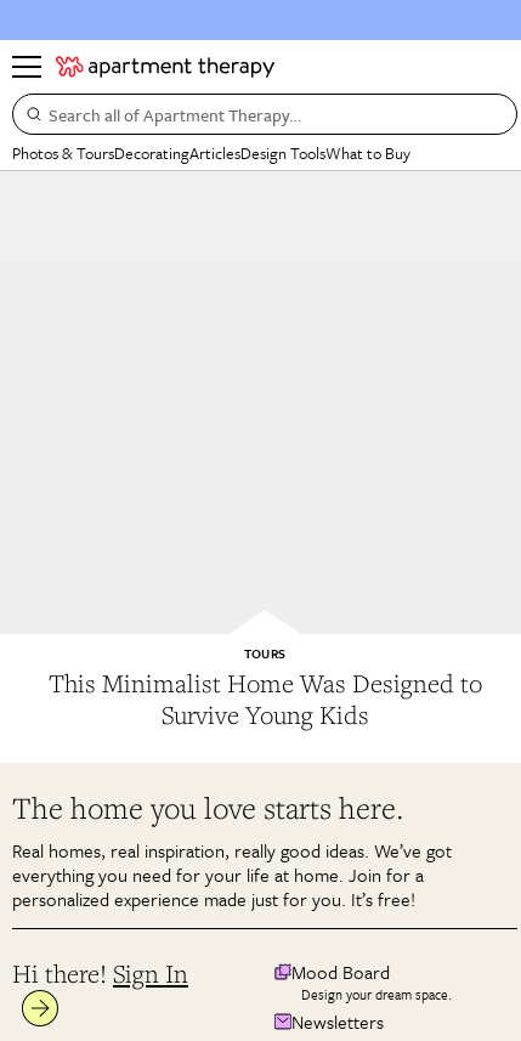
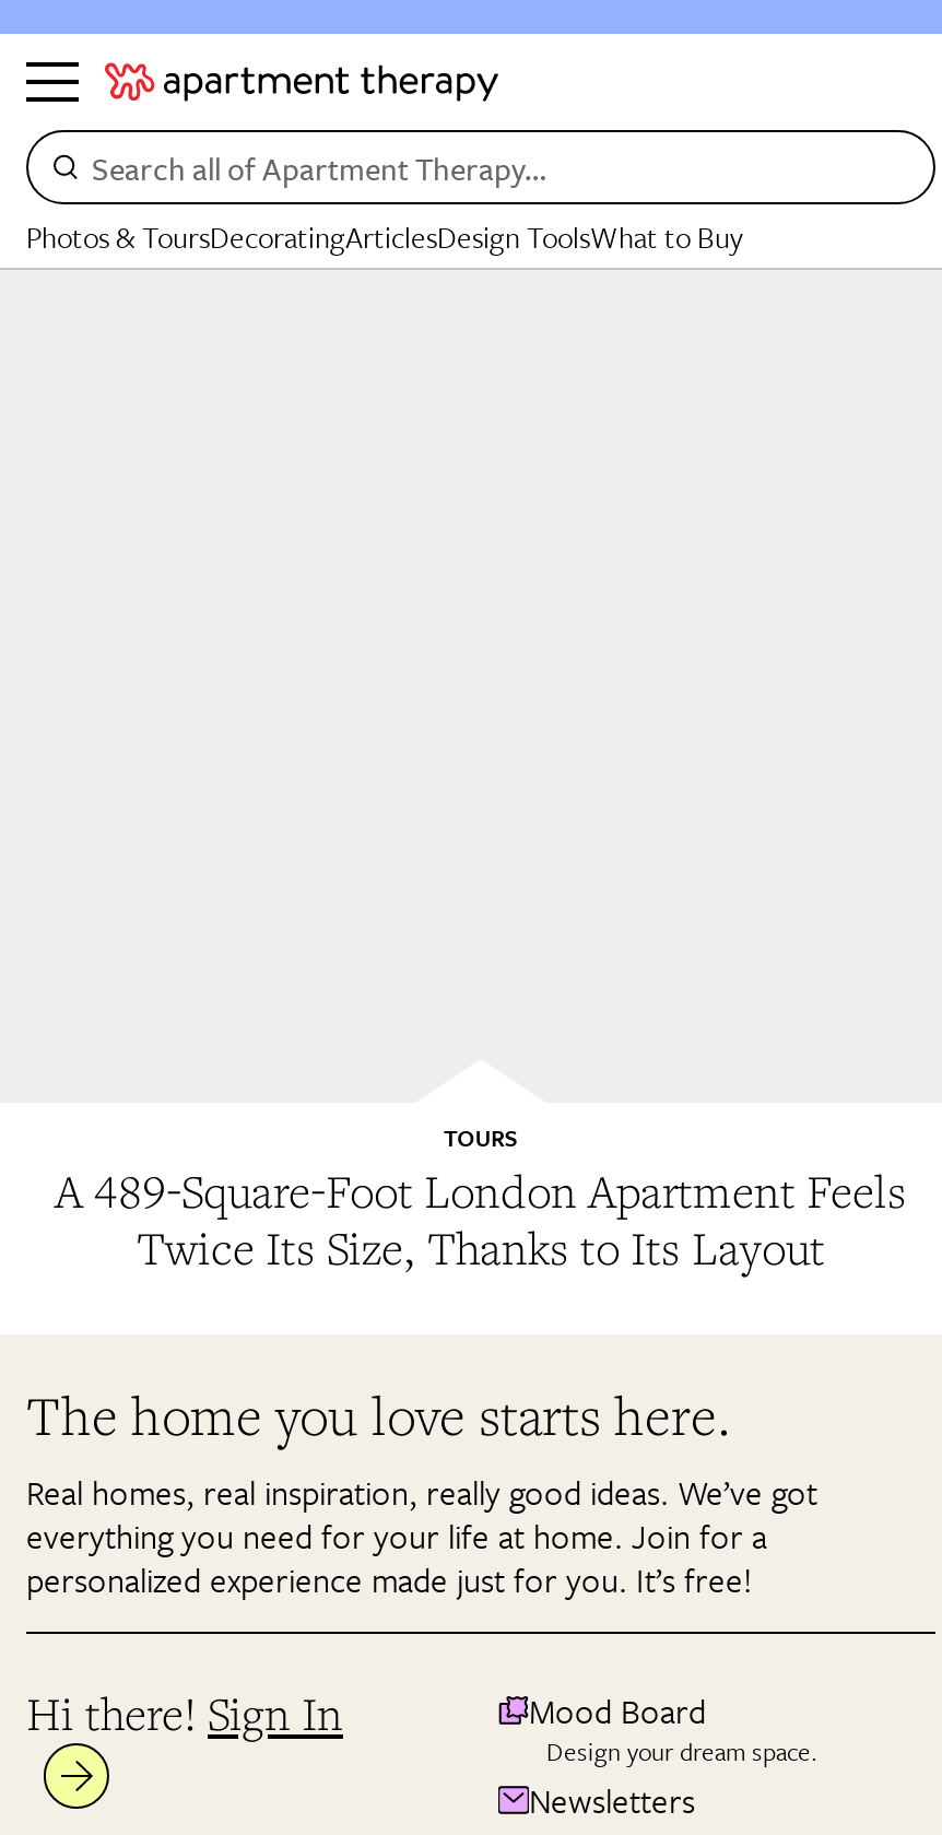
[48,667,482,731] This Minimalist Home Was Designed to | Survive Young Kids -> [55,1161,907,1277] A 489-Square-Foot London Apartment Feels | Twice Its Size, Thanks to Its Layout

